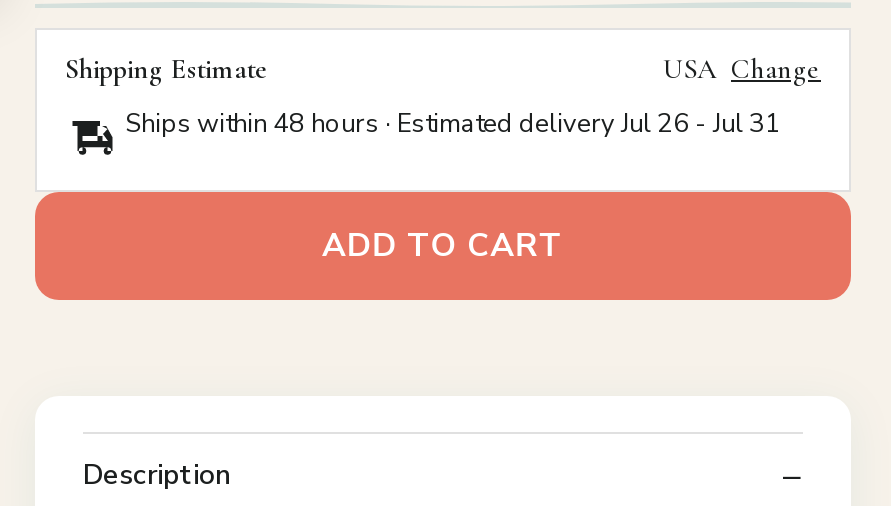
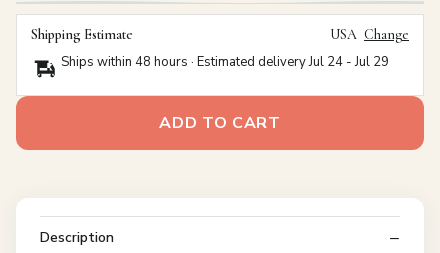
[125,106,781,142] Ships within 48 hours · Estimated delivery Jul 26 - Jul 31 -> [61,53,389,71] Ships within 48 hours · Estimated delivery Jul 24 - Jul 29

